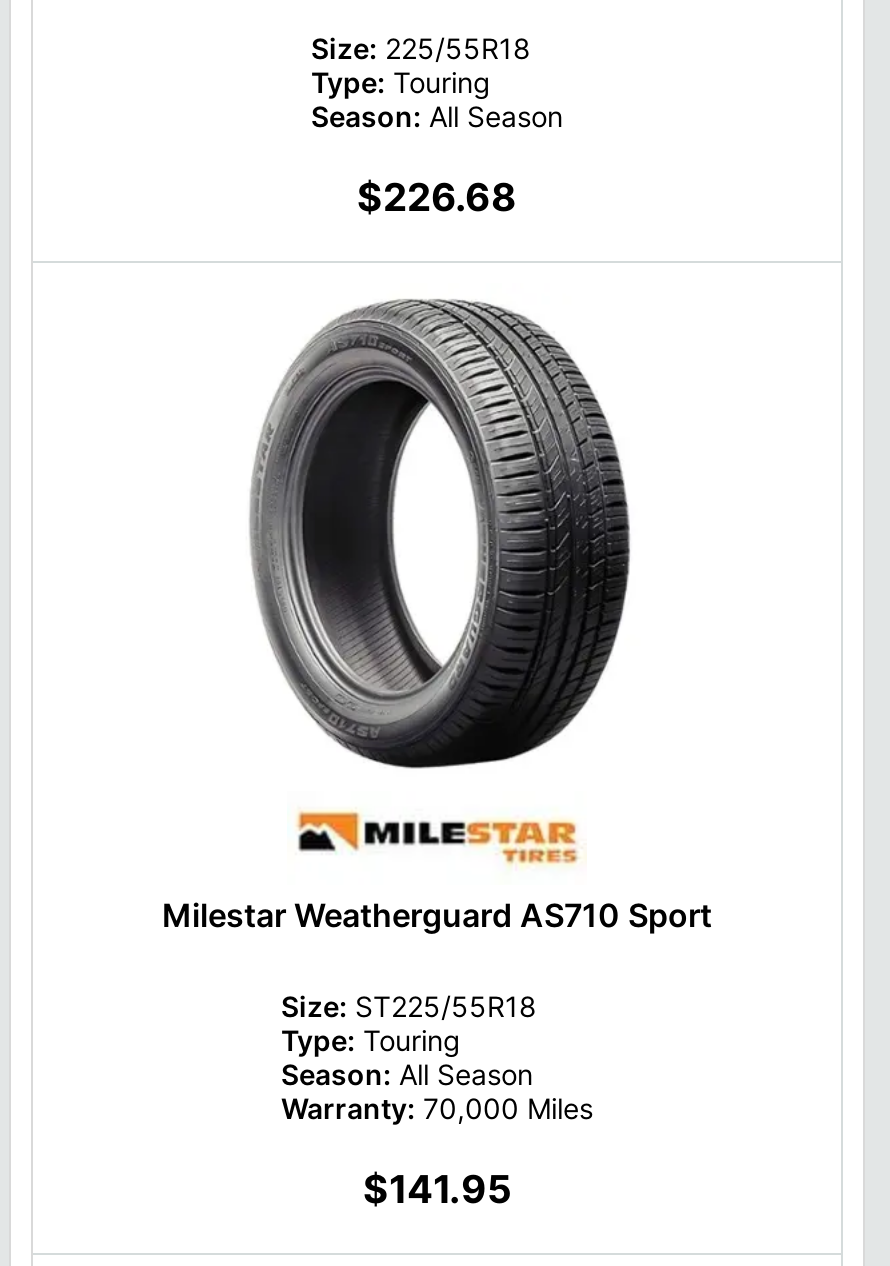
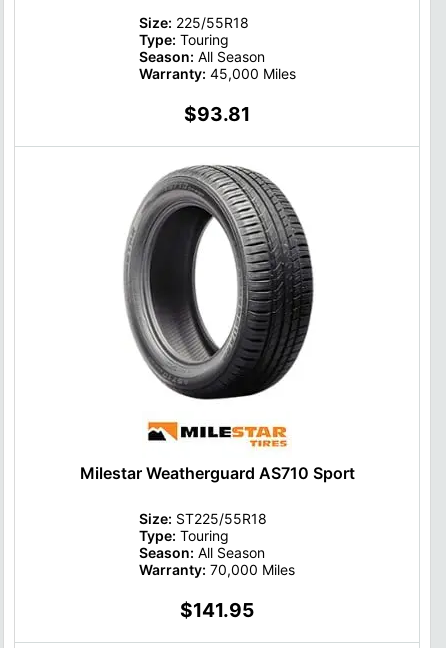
[357,174,517,222] $226.68 -> [138,65,295,126] Warranty: 45,000 Miles | $93.81

